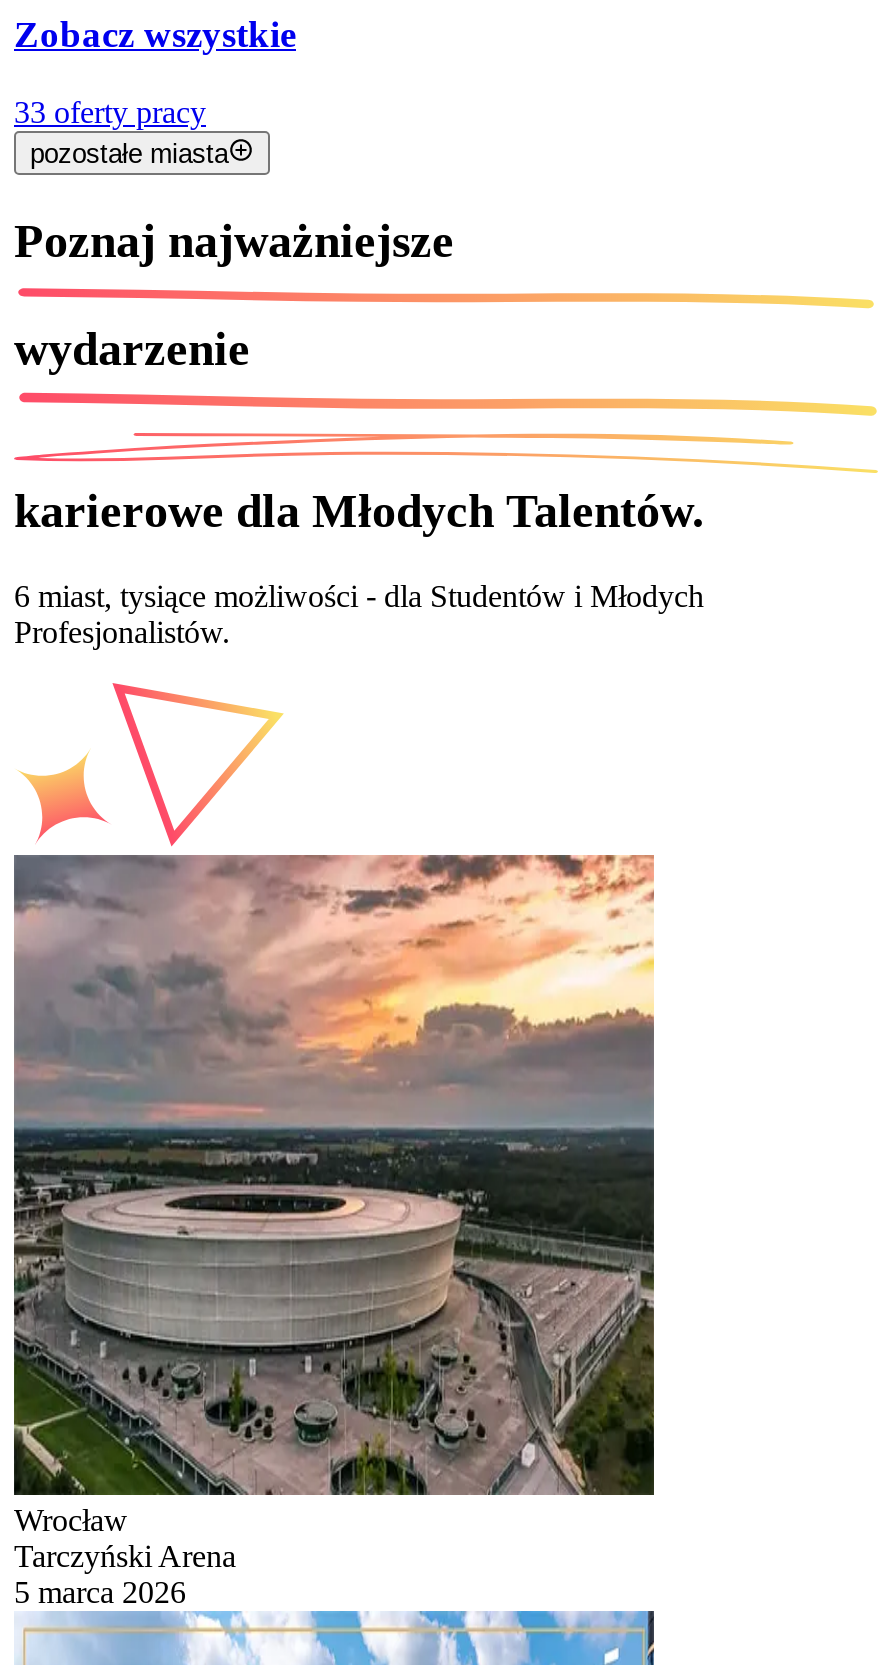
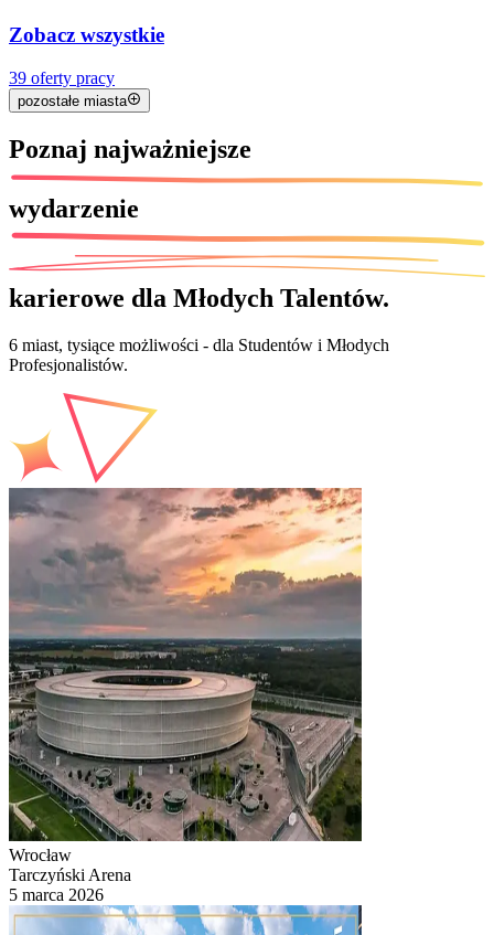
[14,94,206,128] 33 oferty pracy -> [9,68,115,87] 39 oferty pracy

